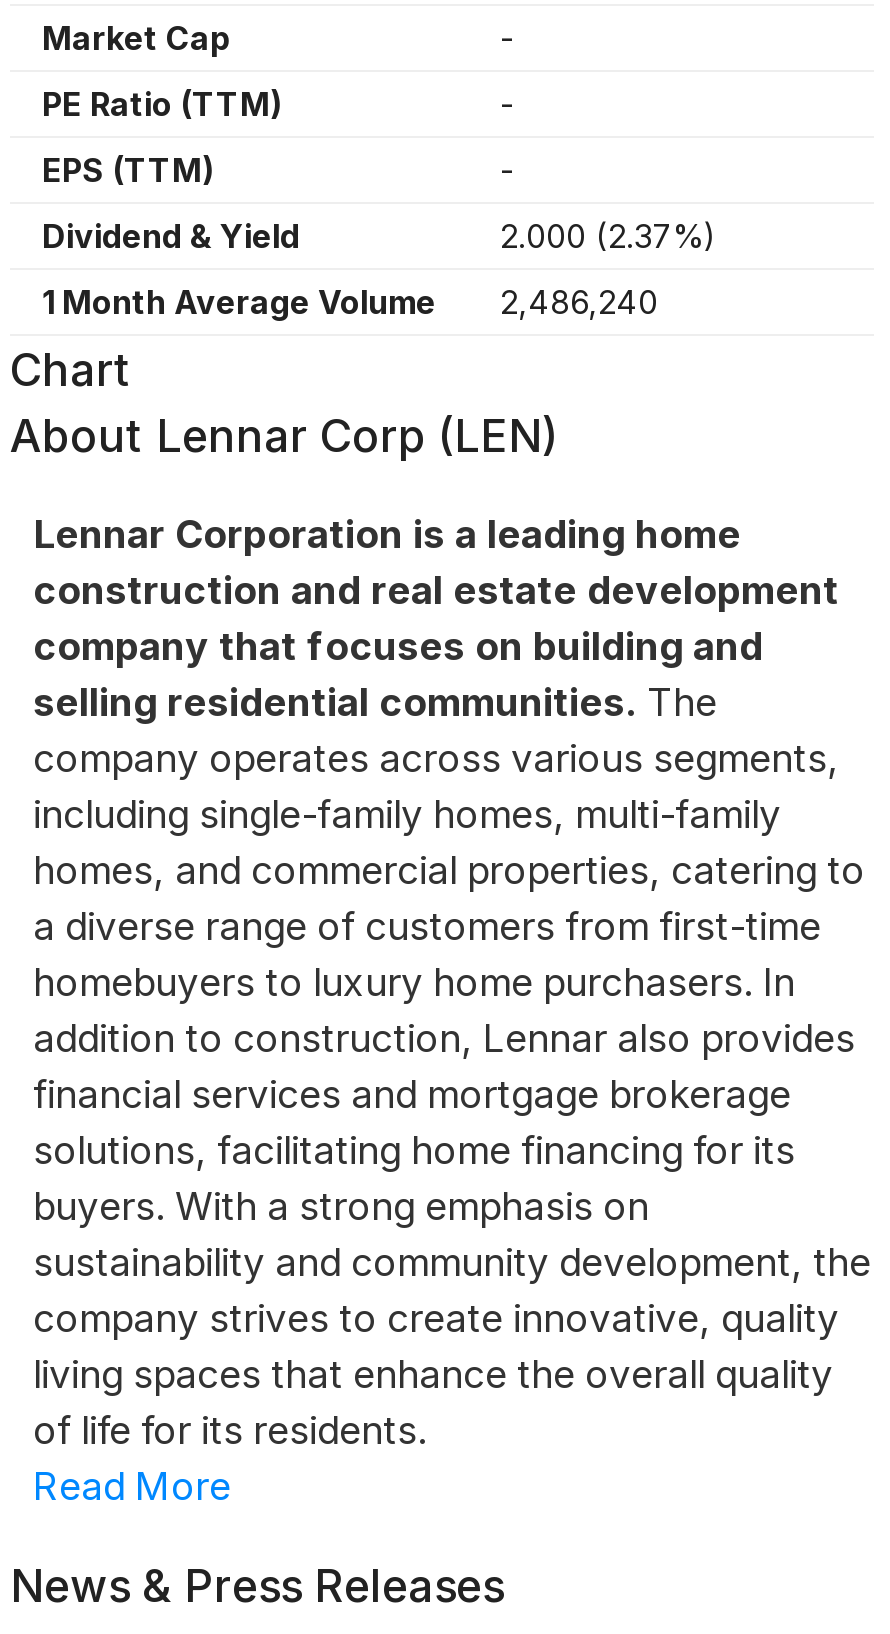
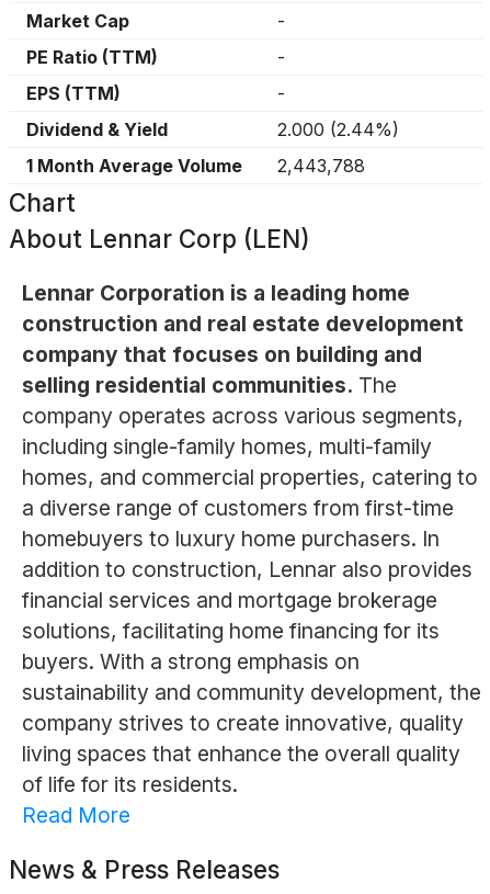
[500,216,716,256] 2.000 (2.37%) -> [277,118,399,140] 2.000 (2.44%)
[42,282,658,322] 1 Month Average Volume 2,486,240 -> [26,155,365,177] 1 Month Average Volume 2,443,788

